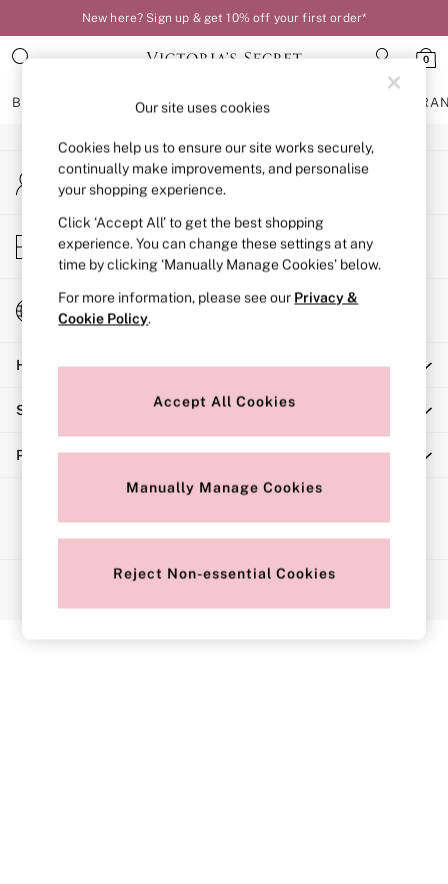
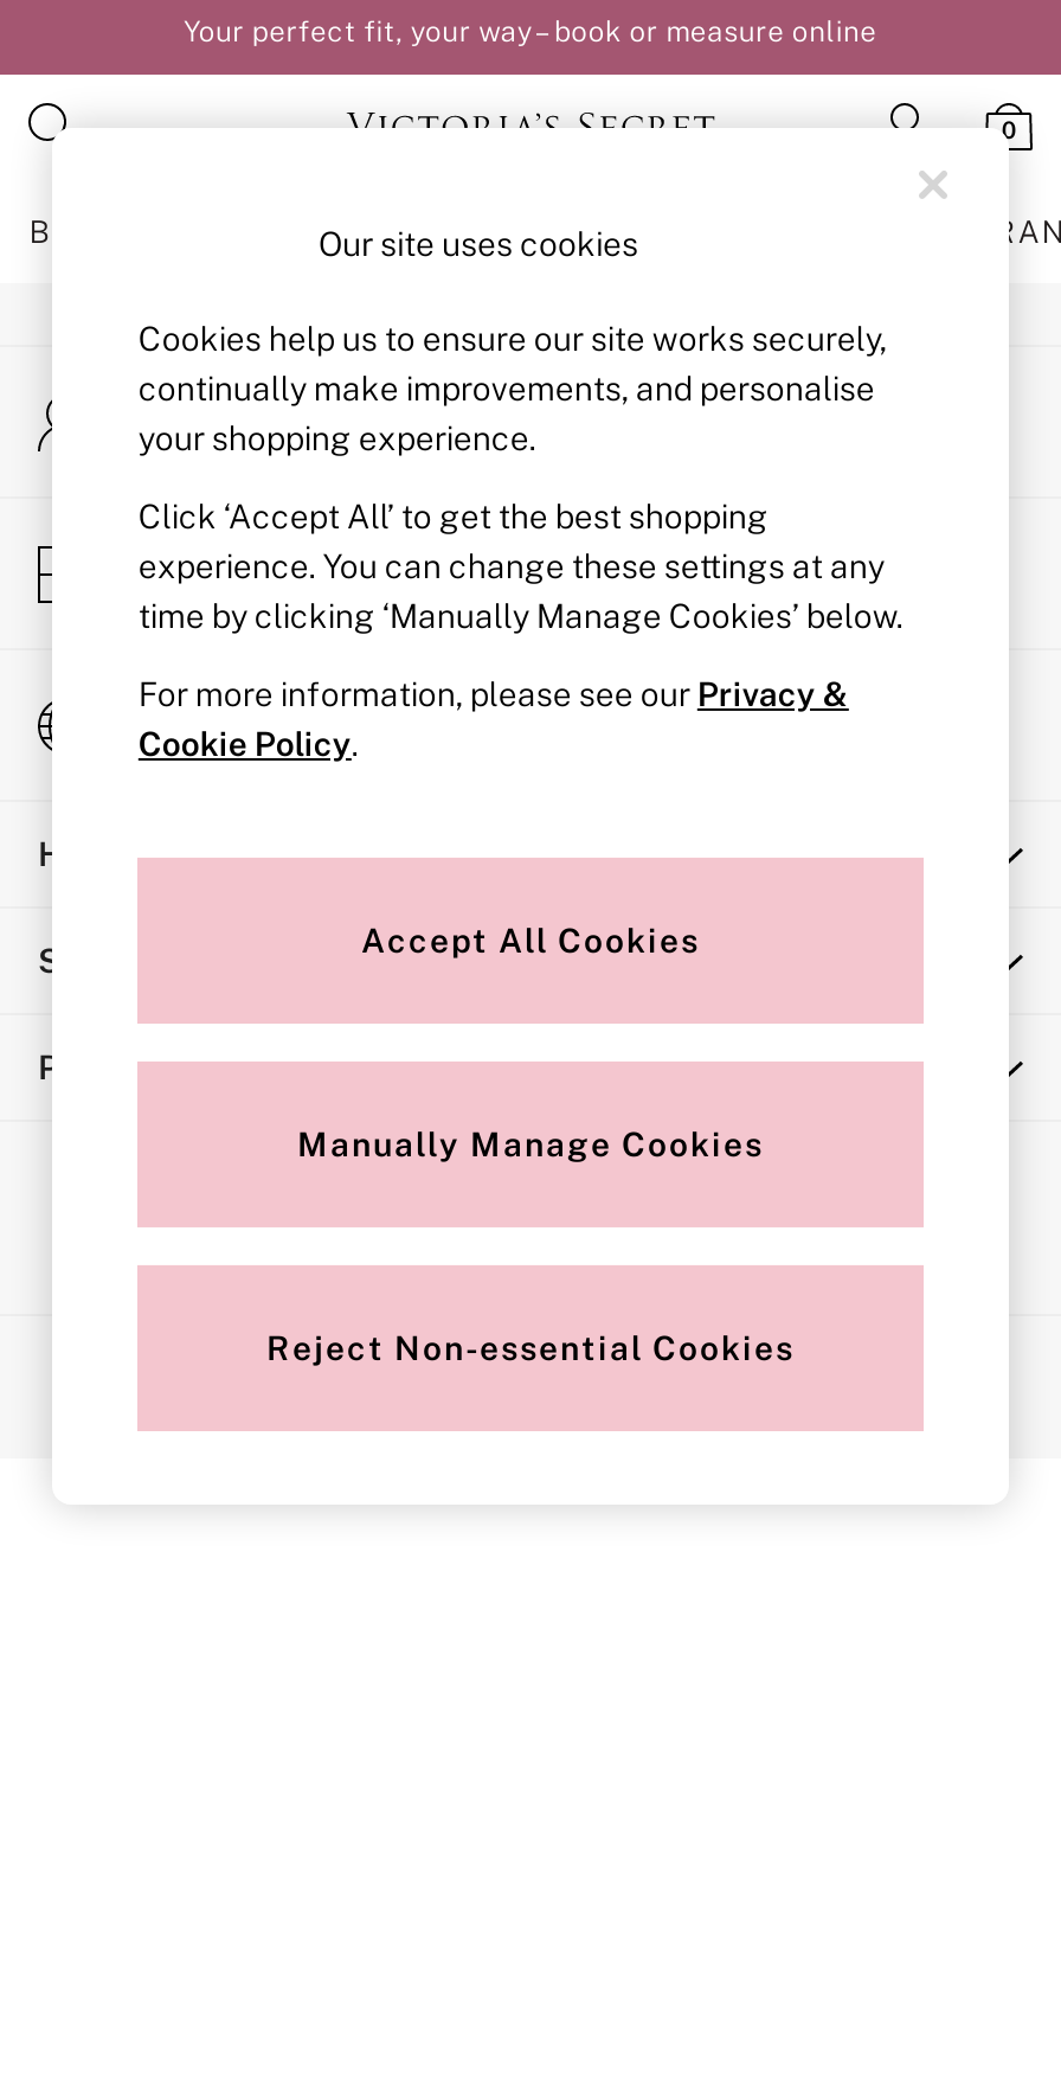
[82,11,366,25] New here? Sign up & get 10% off your first order* -> [184,15,877,49] Your perfect fit, your way – book or measure online

